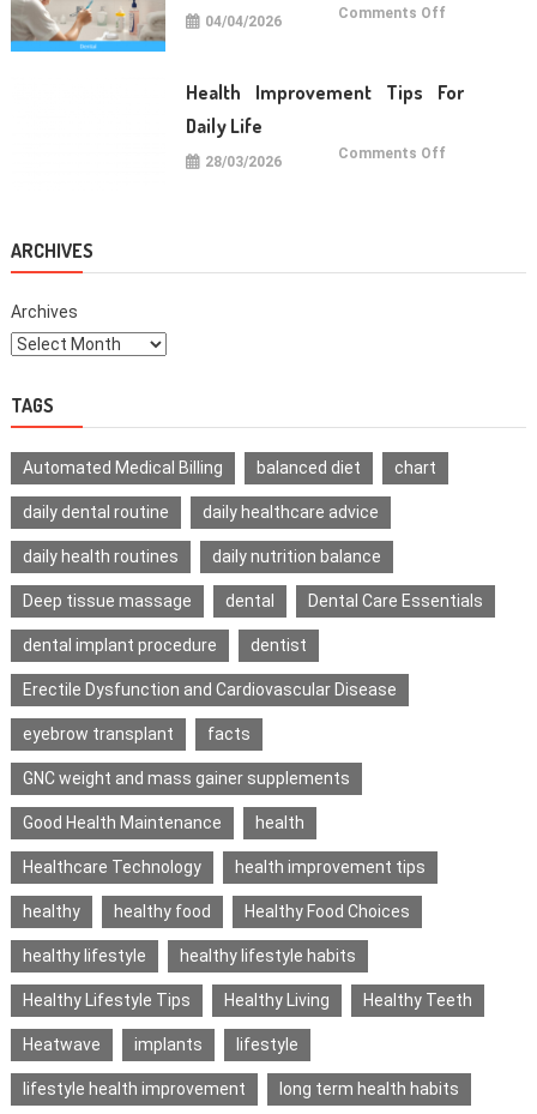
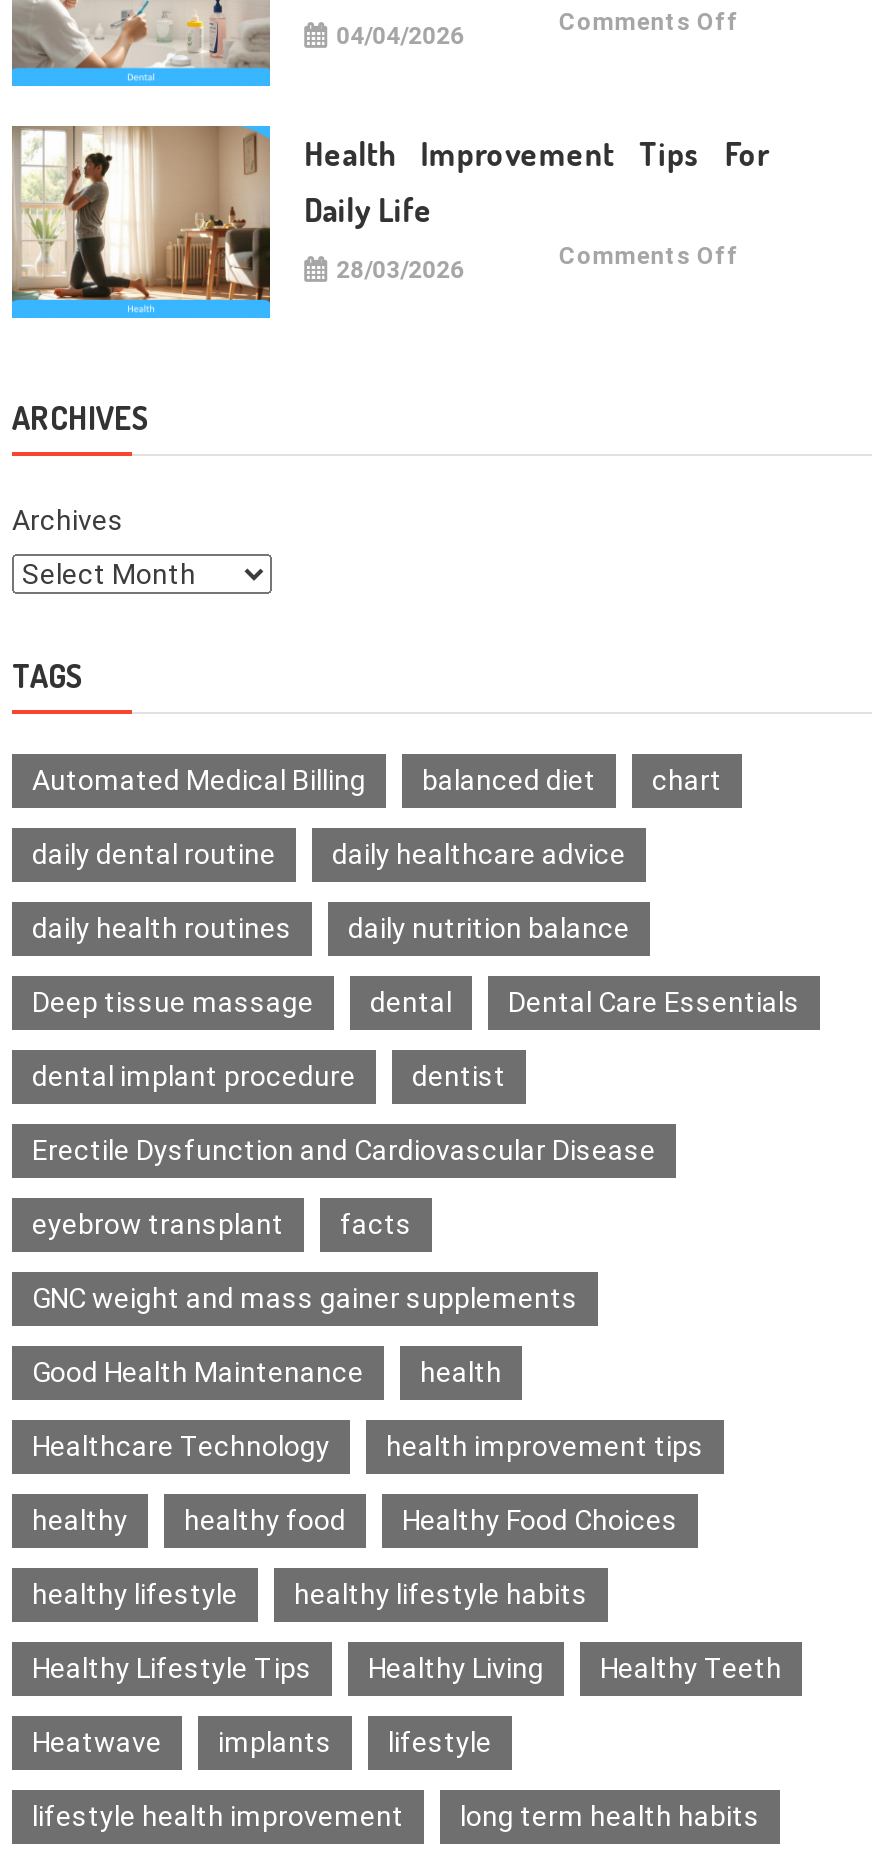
none -> [10,124,272,320] [image]

